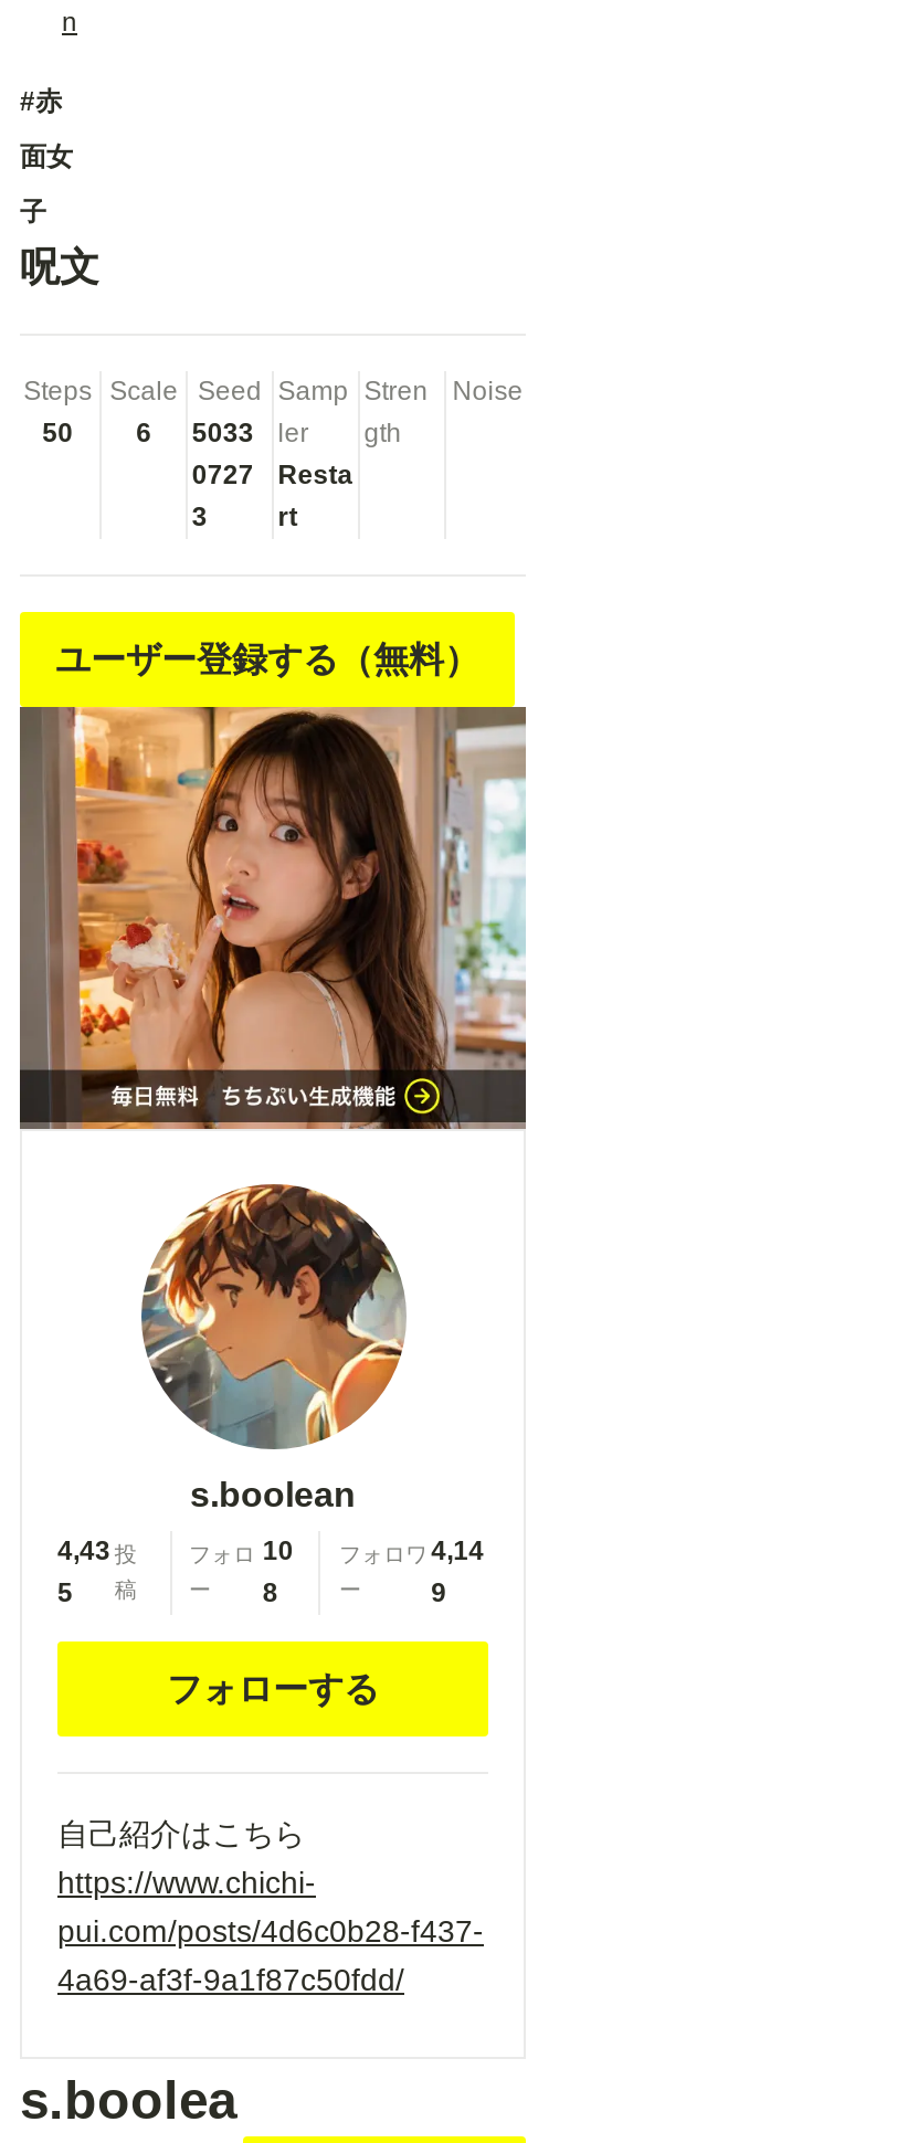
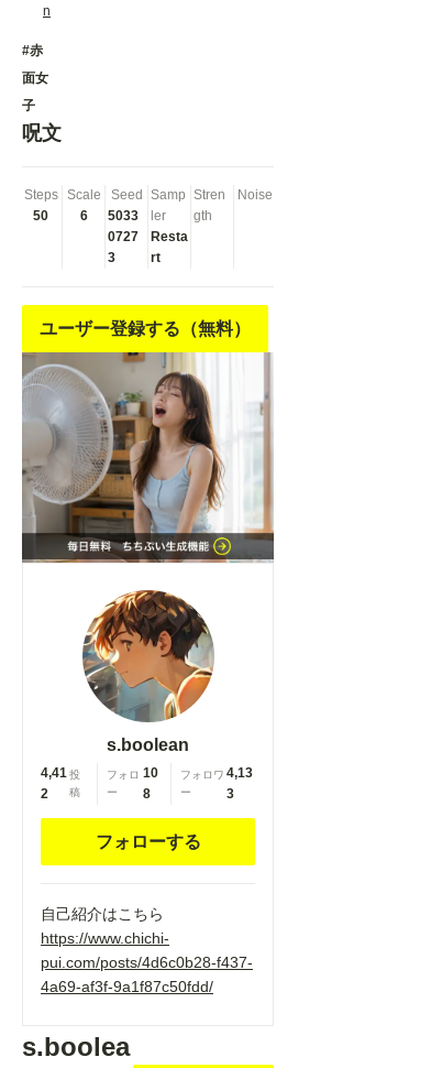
[20,705,528,1129] [image] -> [22,351,274,564] [image]
[57,1535,137,1566] 4,43 投 -> [41,765,80,780] 4,41 投
[189,1535,484,1566] フォロ 10 フォロワ 4,14 -> [106,765,253,780] フォロ 10 フォロワ 4,13
[57,1577,137,1608] 5 稿 -> [41,786,80,801] 2 稿
[431,1577,447,1608] 9 -> [227,786,234,801] 3

